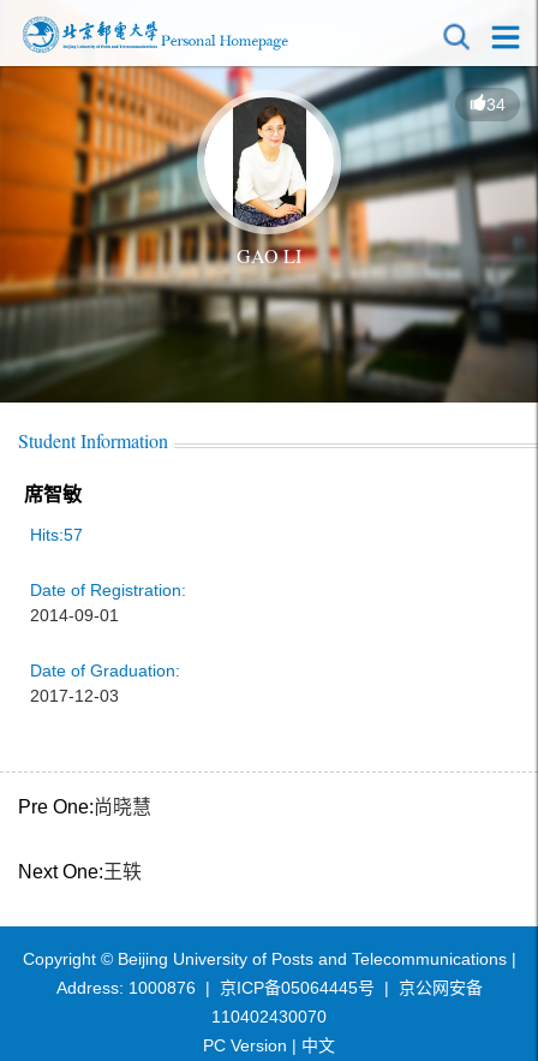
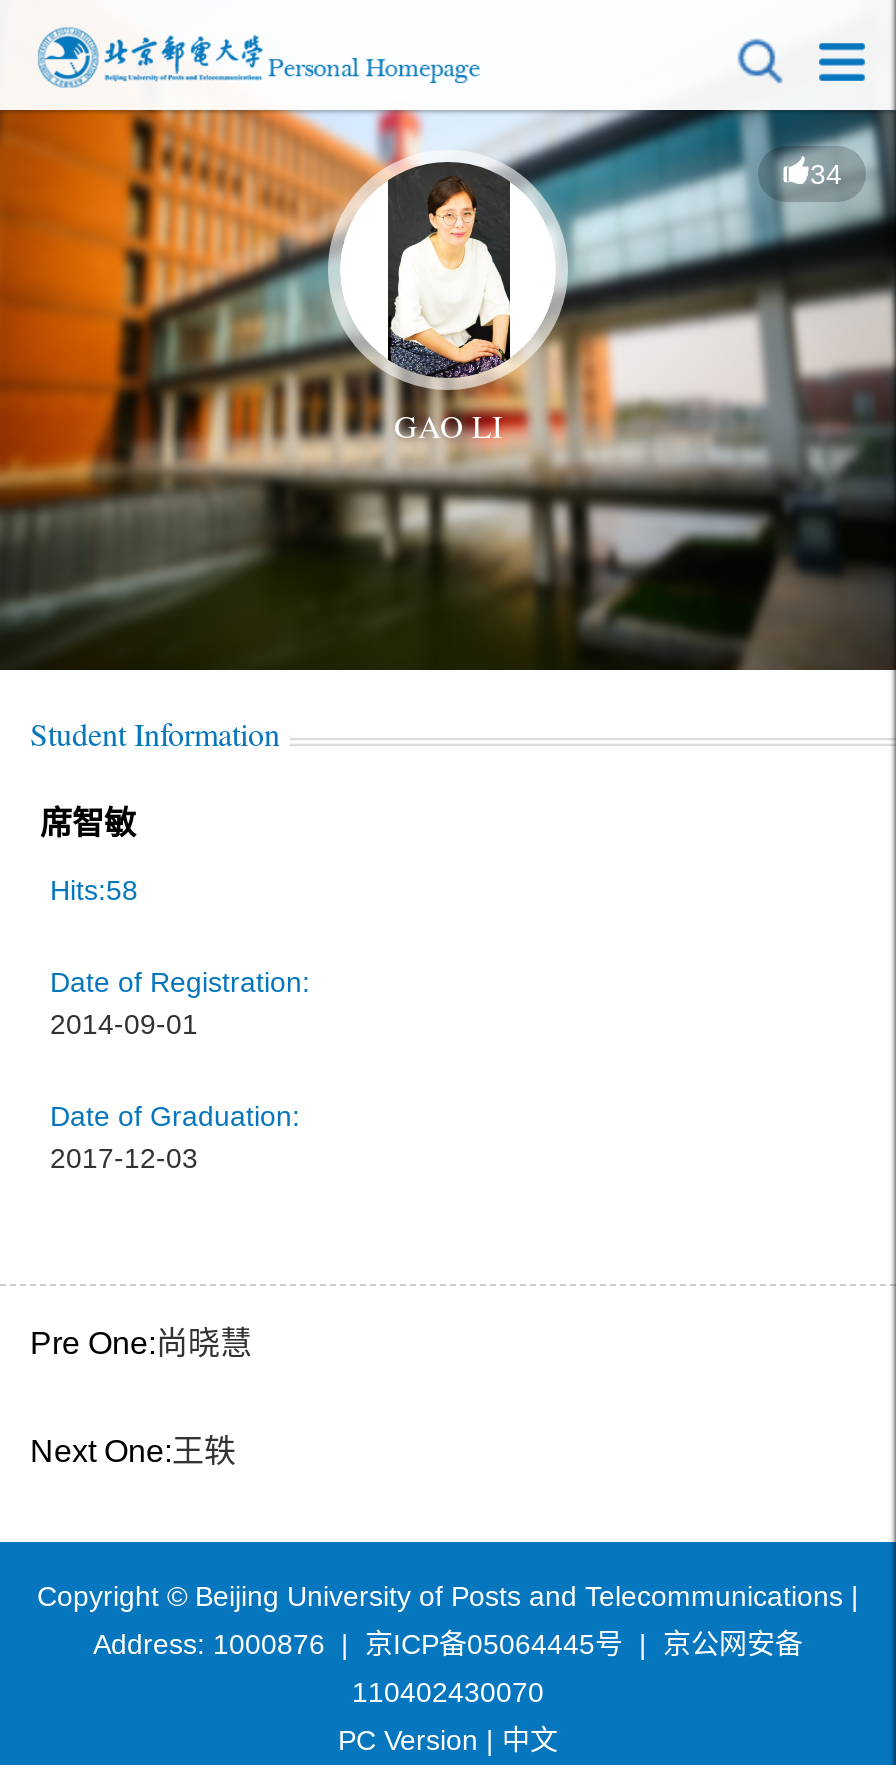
[30,525,83,545] Hits:57 -> [50,874,138,906] Hits:58

